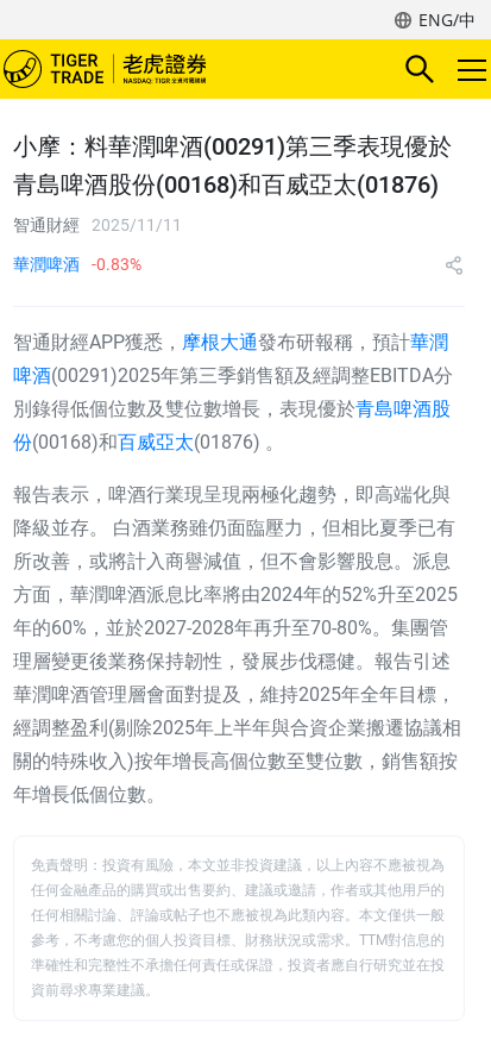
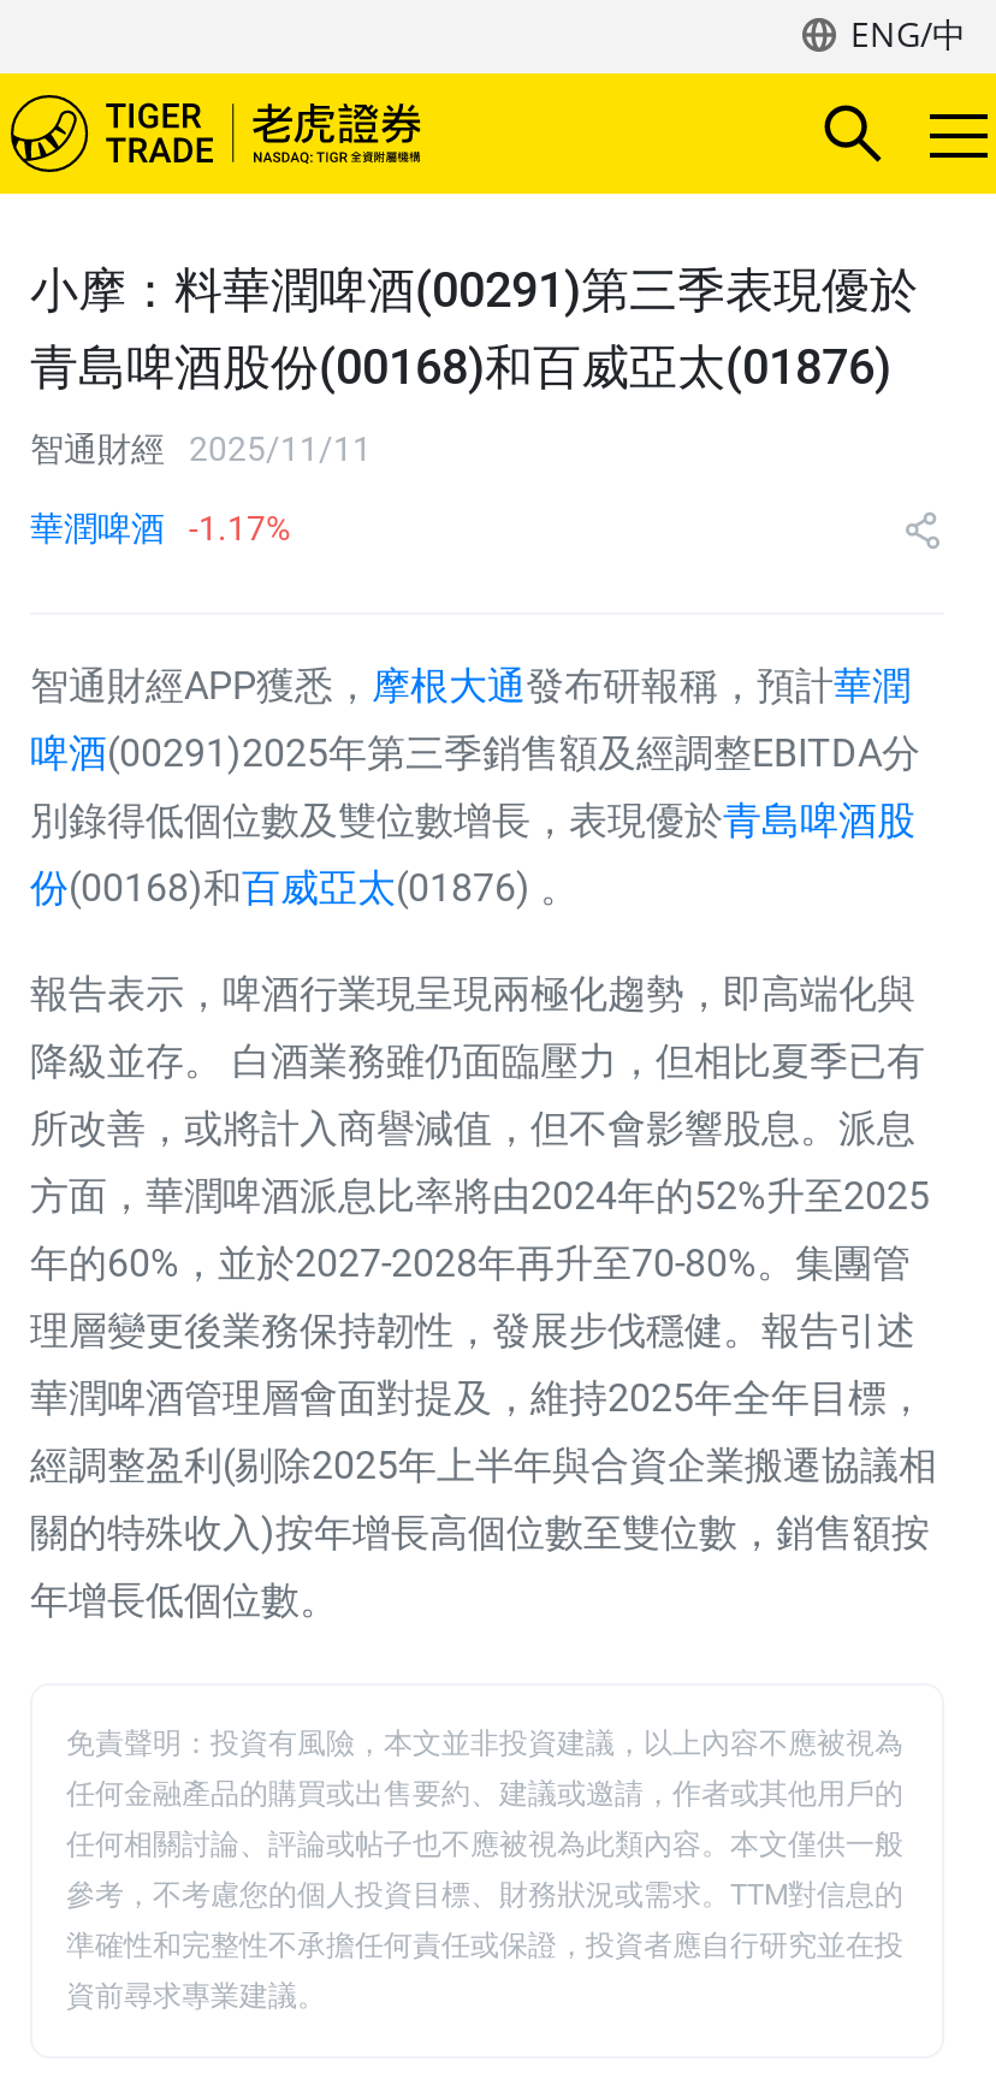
[13,255,141,274] 華潤啤酒 -0.83% -> [30,509,290,547] 華潤啤酒 -1.17%

